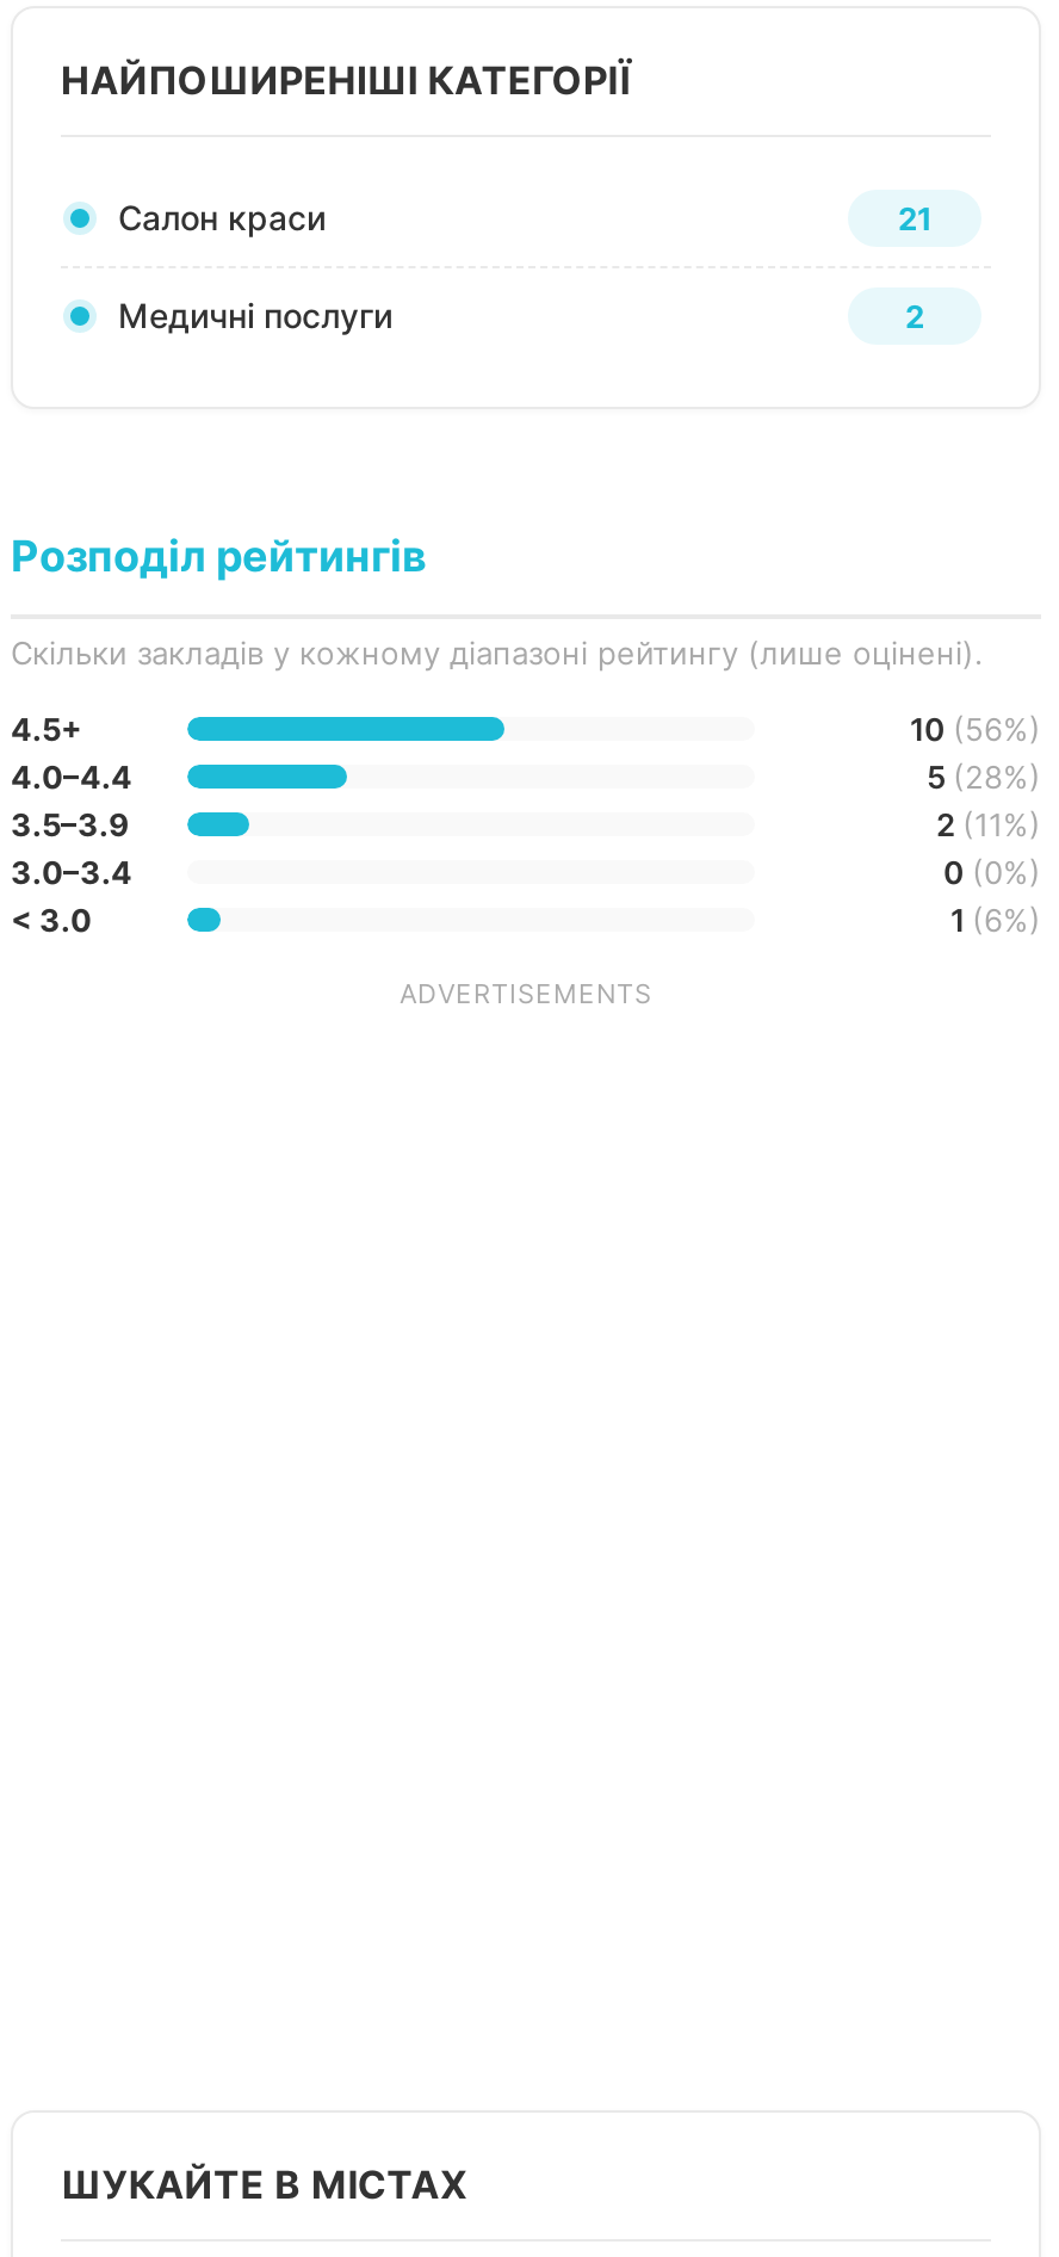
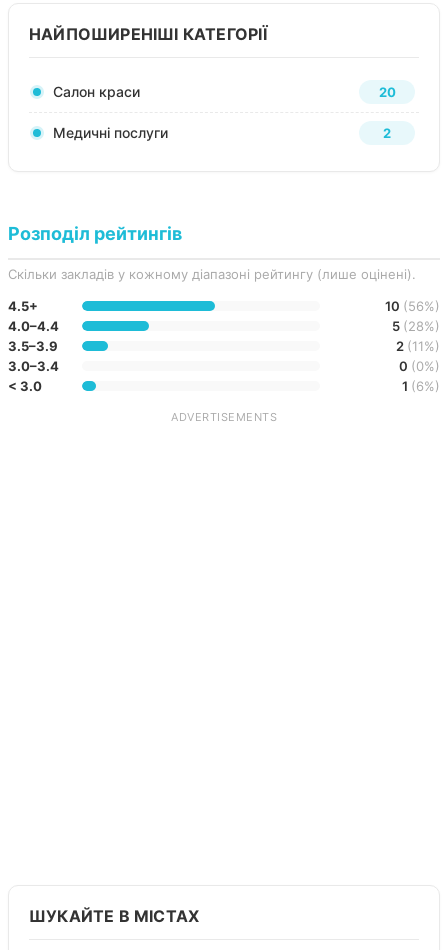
[898,199,931,237] 21 -> [378,84,395,100] 20

